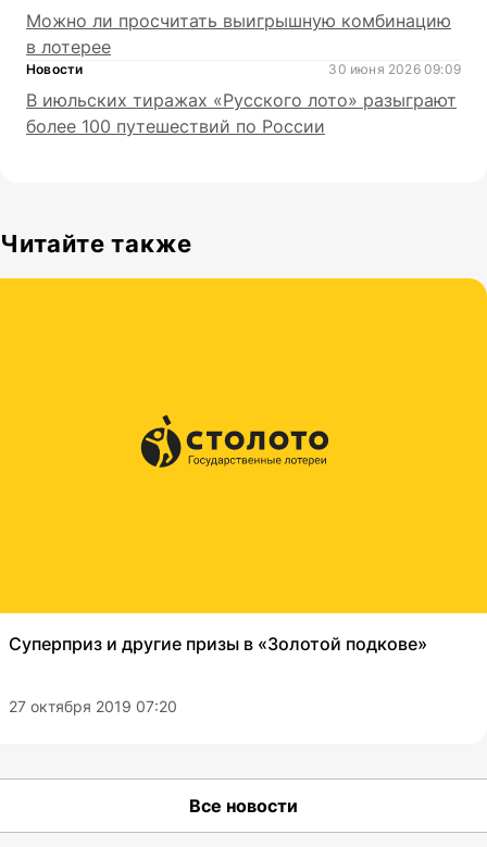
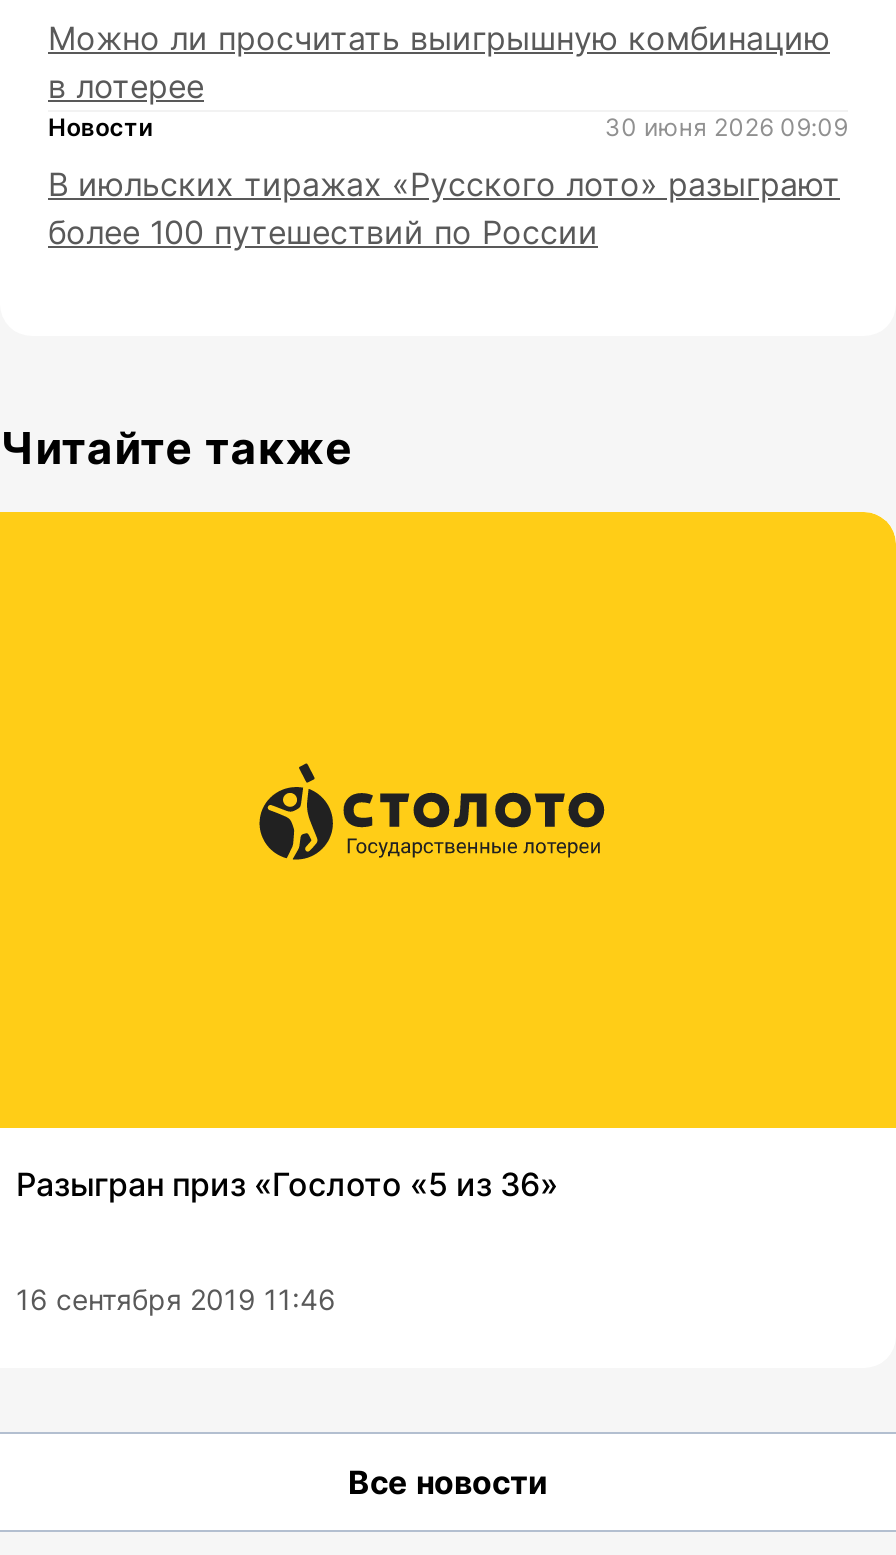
[9,633,427,655] Суперприз и другие призы в «Золотой подкове» -> [16,1164,558,1204] Разыгран приз «Гослото «5 из 36»
[9,697,177,716] 27 октября 2019 07:20 -> [16,1282,336,1316] 16 сентября 2019 11:46

